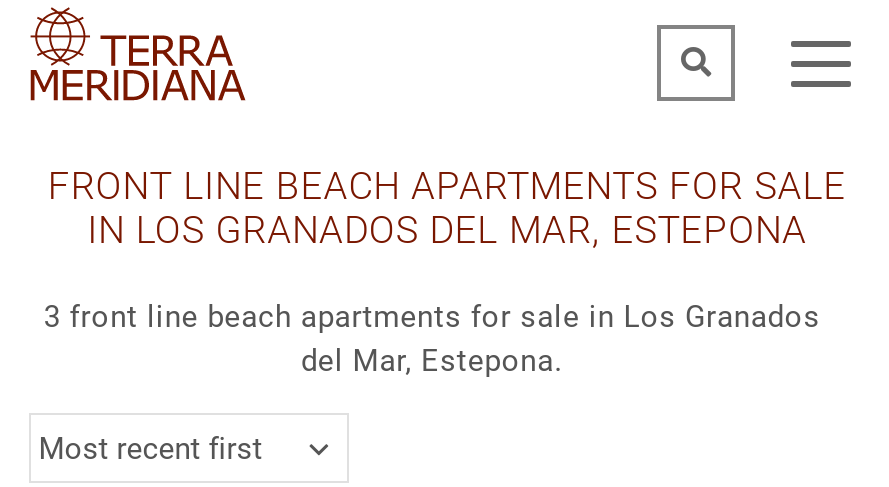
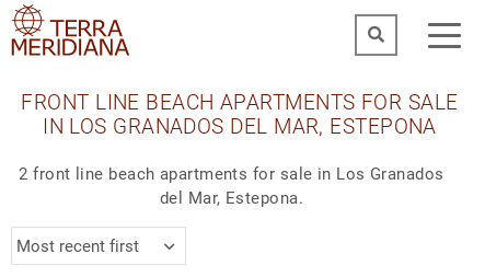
[44,299,820,335] 3 front line beach apartments for sale in Los Granados -> [19,164,444,184] 2 front line beach apartments for sale in Los Granados

